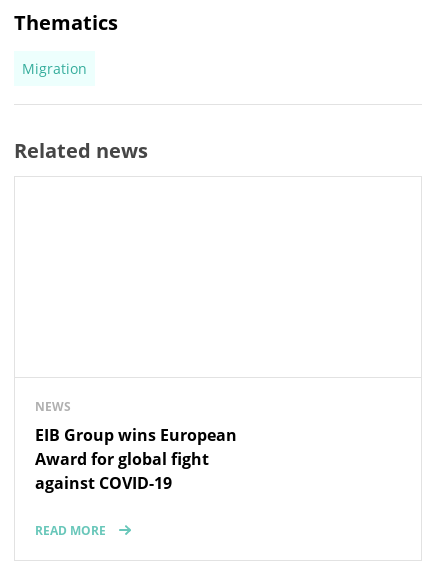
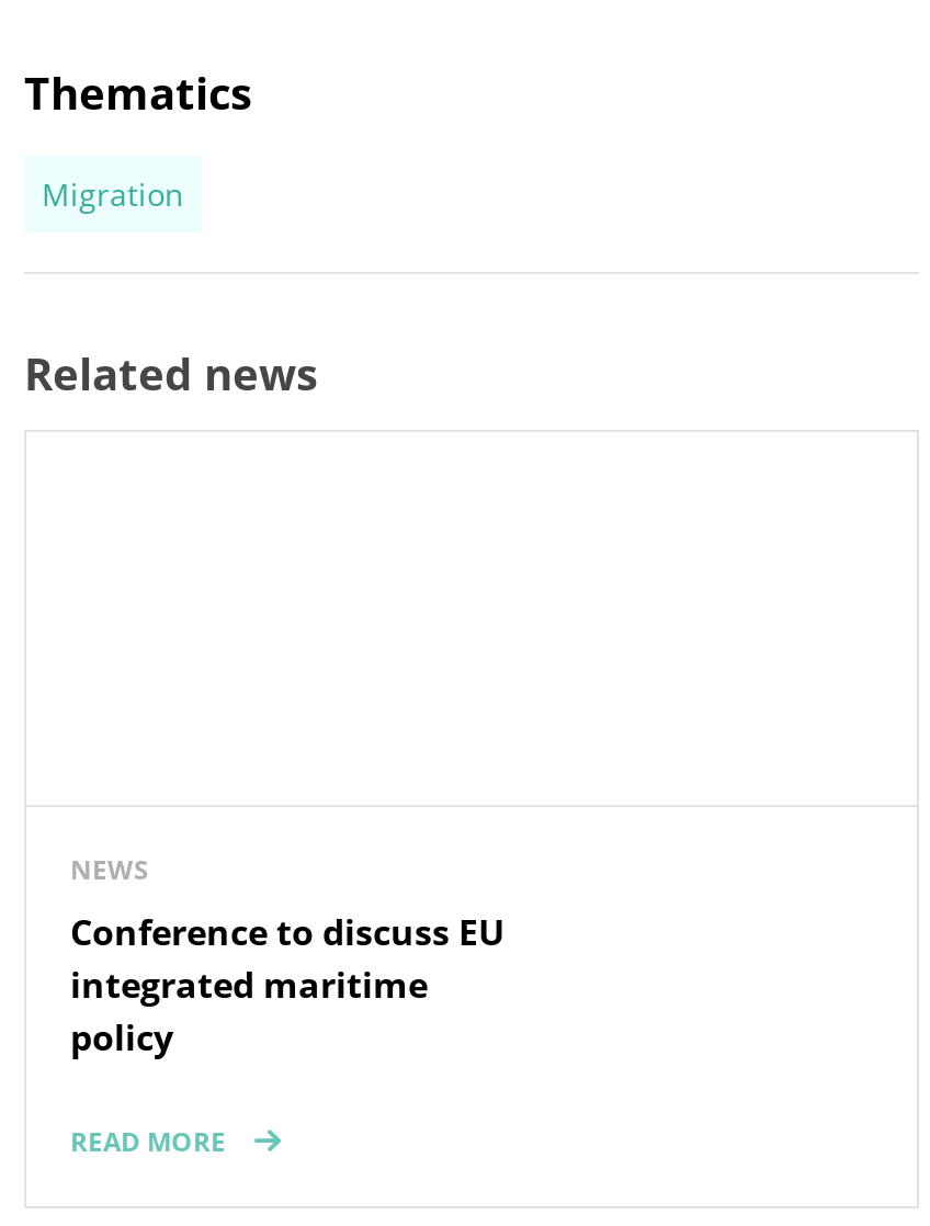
[35,424,237,494] EIB Group wins European | Award for global fight | against COVID-19 -> [70,908,504,1061] Conference to discuss EU | integrated maritime | policy

